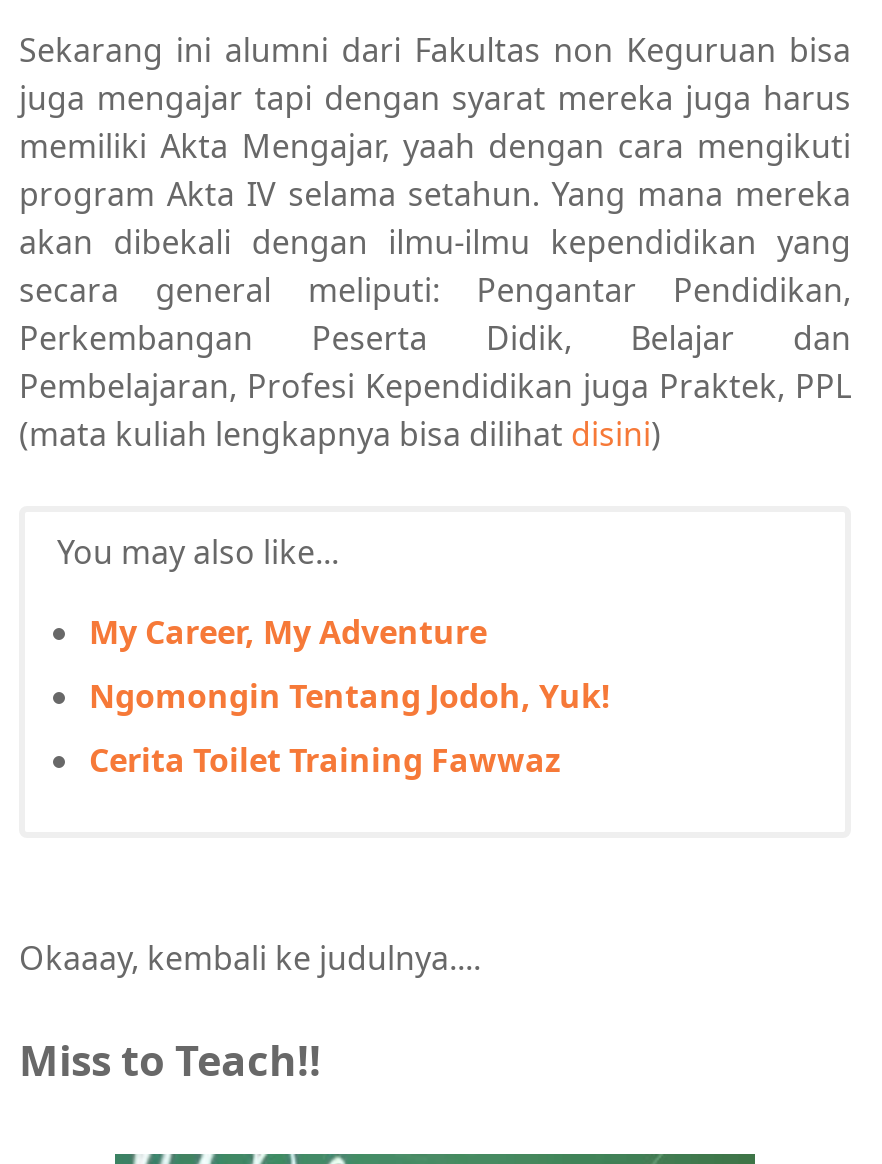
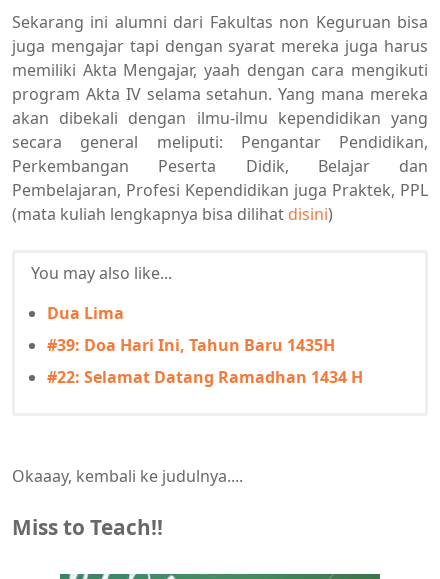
[89,610,487,654] My Career, My Adventure -> [47,302,124,324] Dua Lima
[89,674,611,718] Ngomongin Tentang Jodoh, Yuk! -> [47,334,335,356] #39: Doa Hari Ini, Tahun Baru 1435H
[89,738,561,782] Cerita Toilet Training Fawwaz -> [47,366,363,388] #22: Selamat Datang Ramadhan 1434 H

